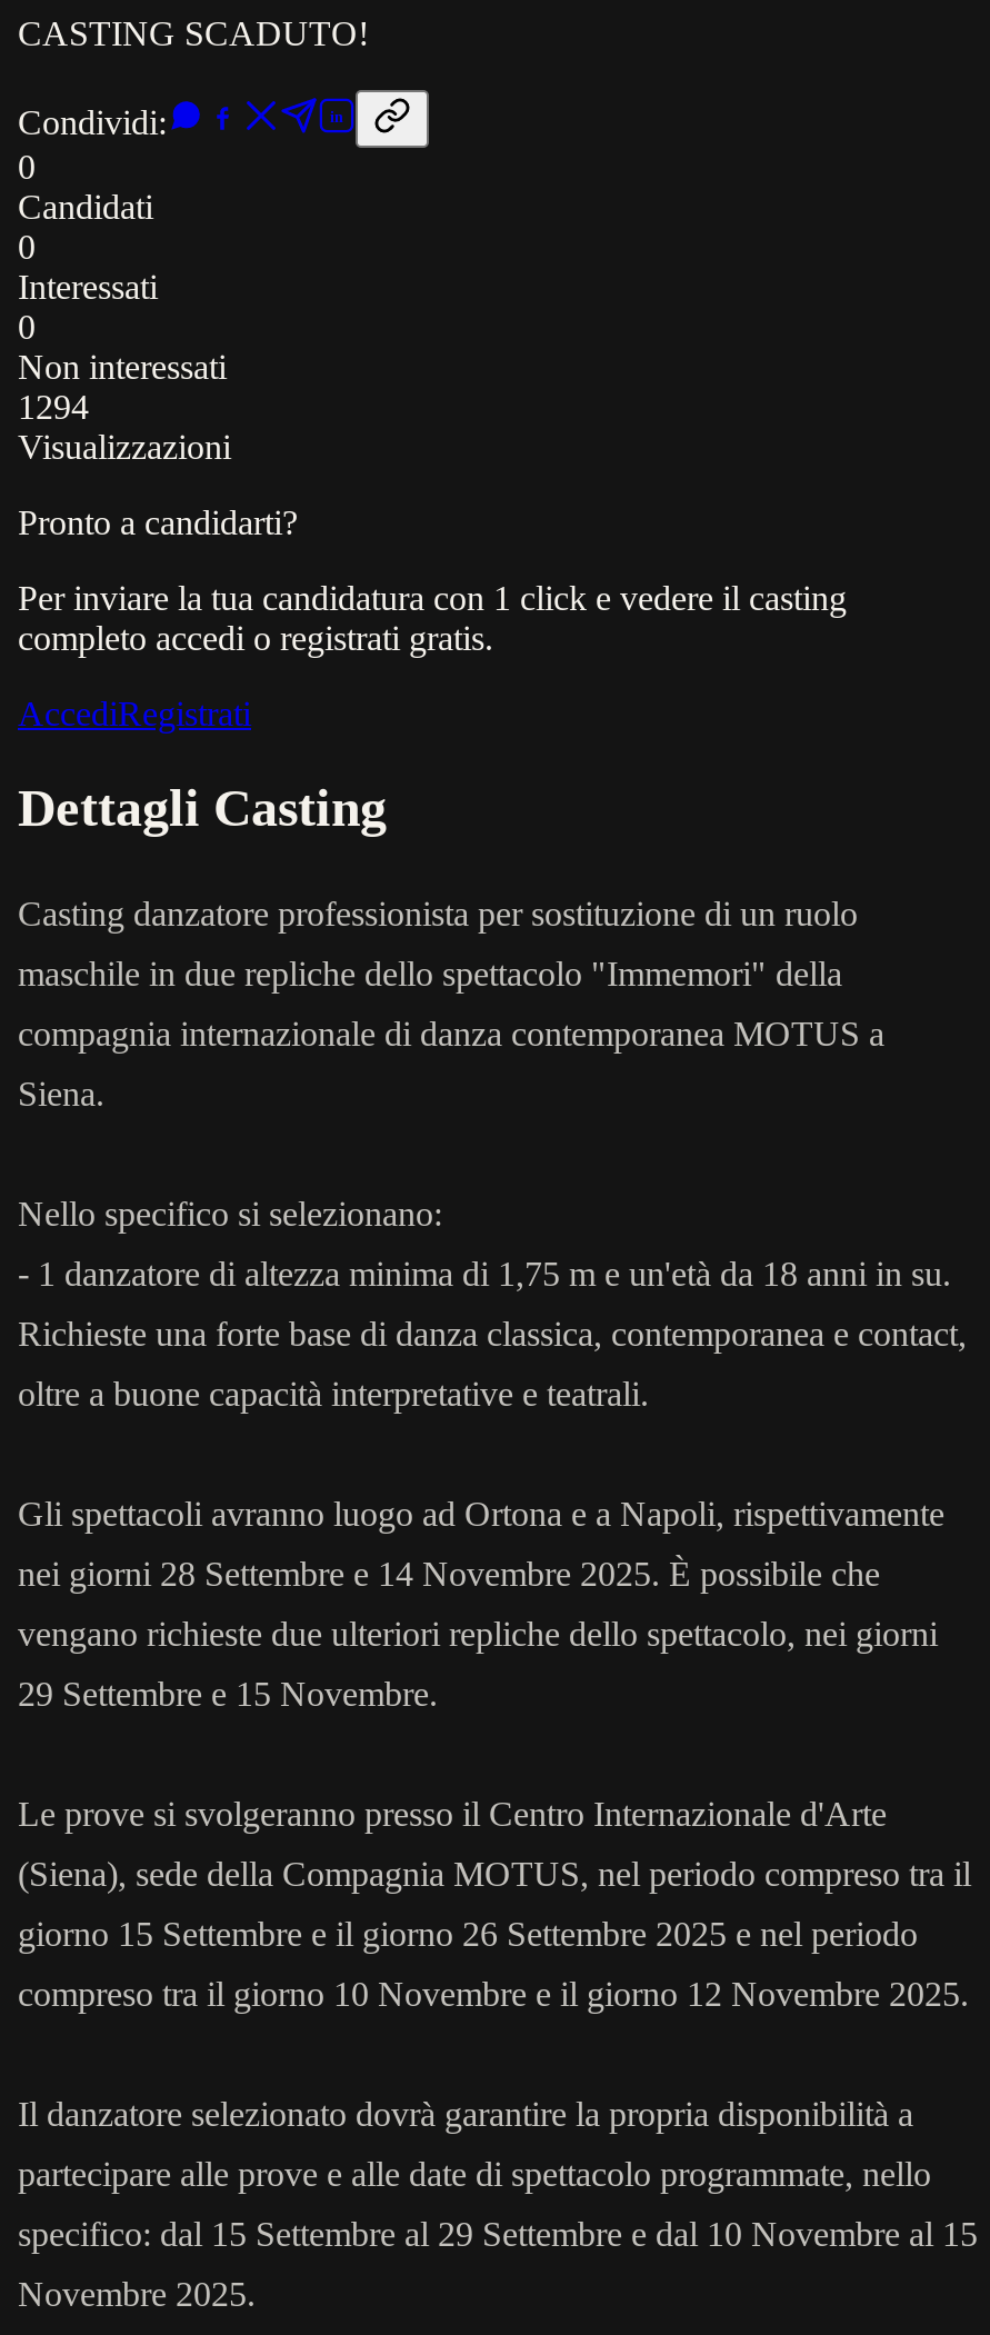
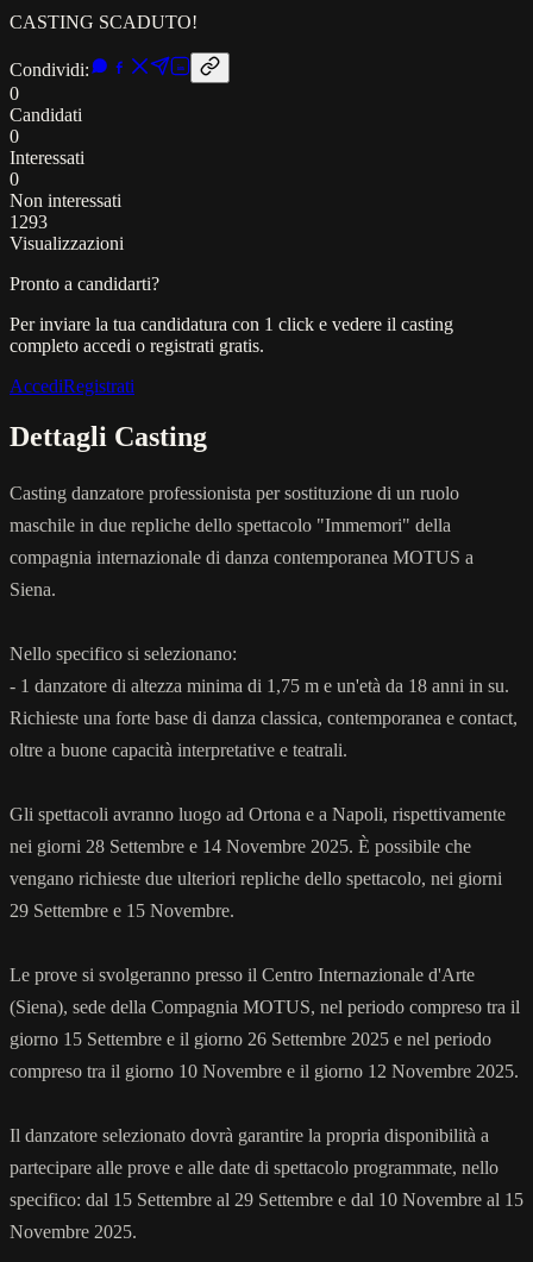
[18,387,89,425] 1294 -> [10,211,48,232] 1293

